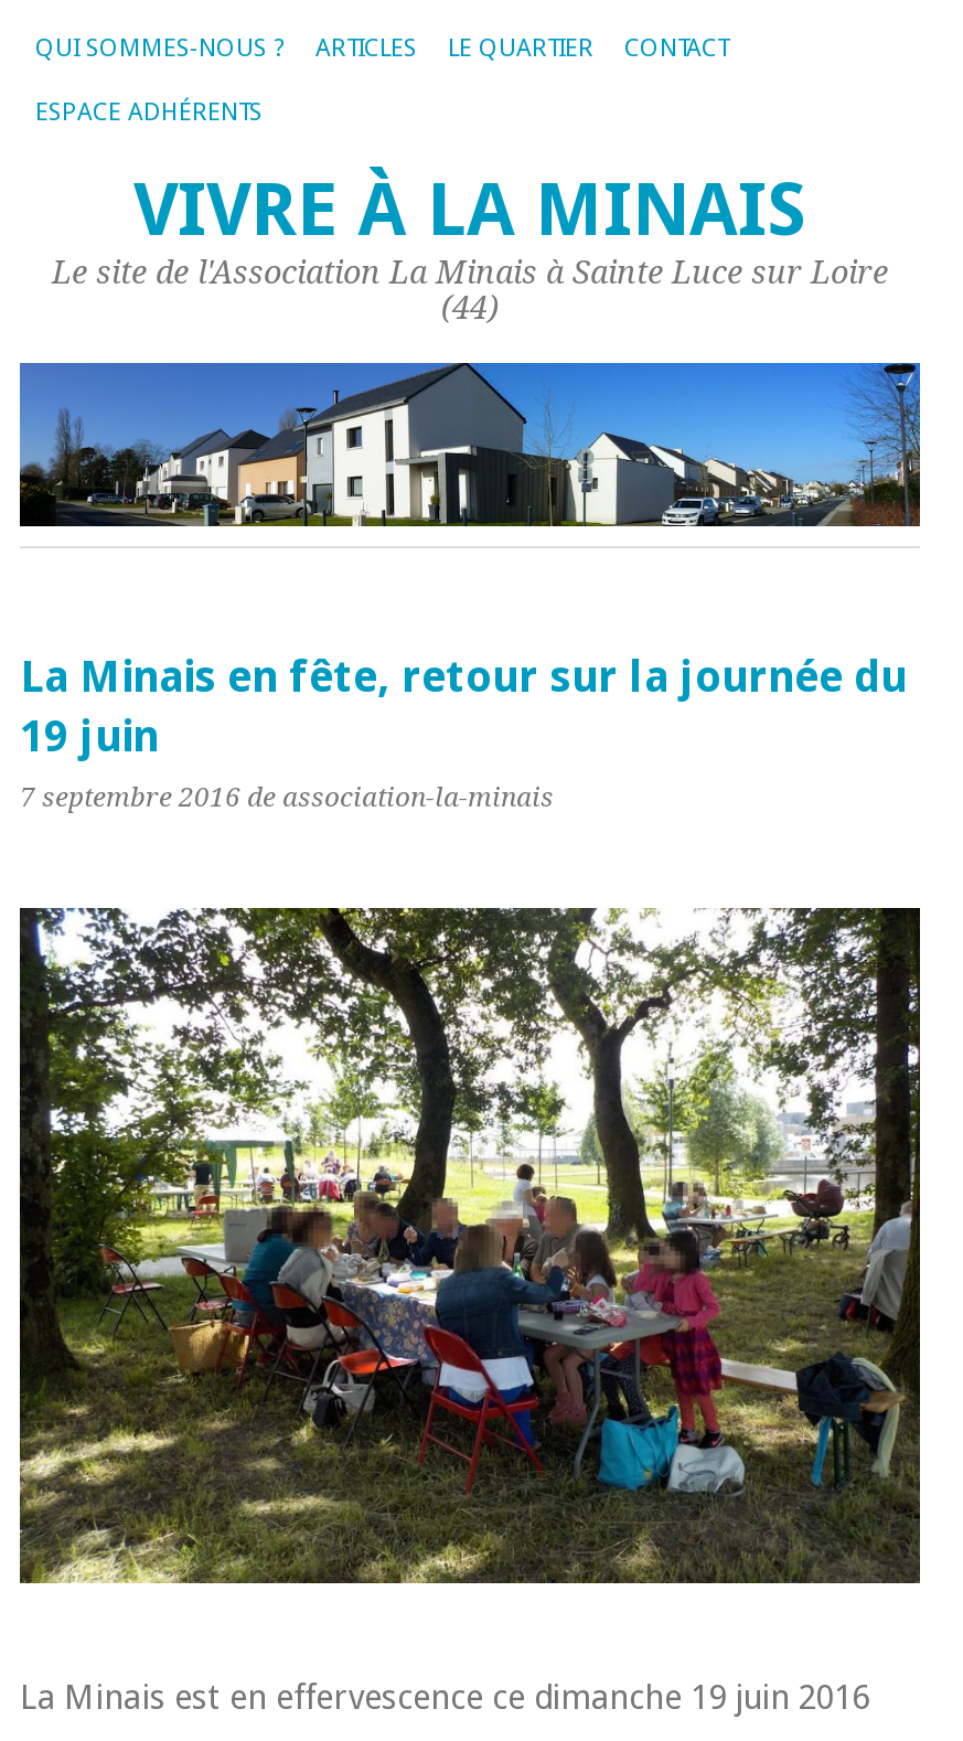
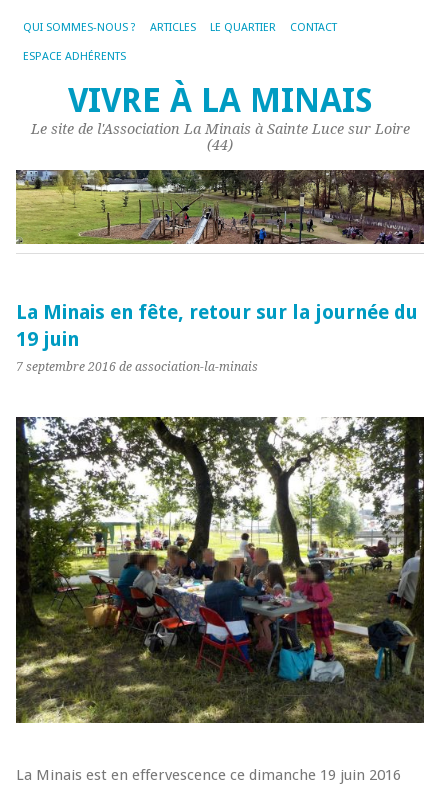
[18,361,922,528] [image] -> [15,169,425,245] [image]

